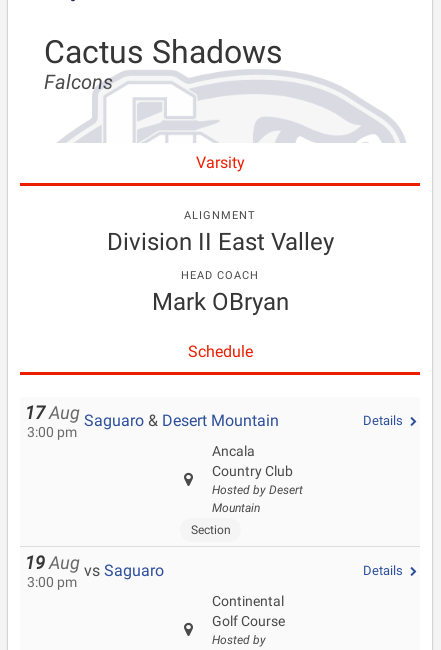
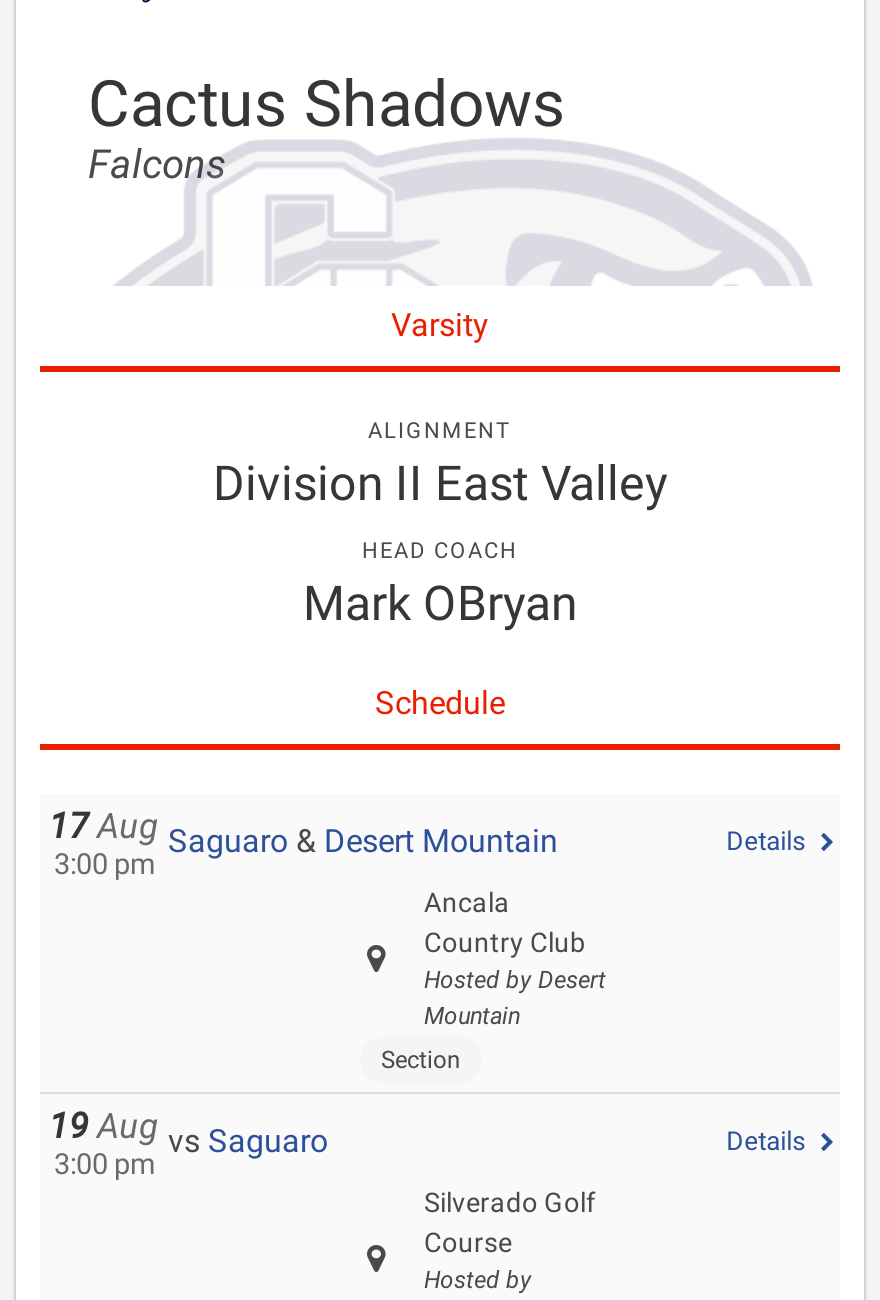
[212,593,285,629] Continental | Golf Course -> [424,1186,596,1258] Silverado Golf | Course

